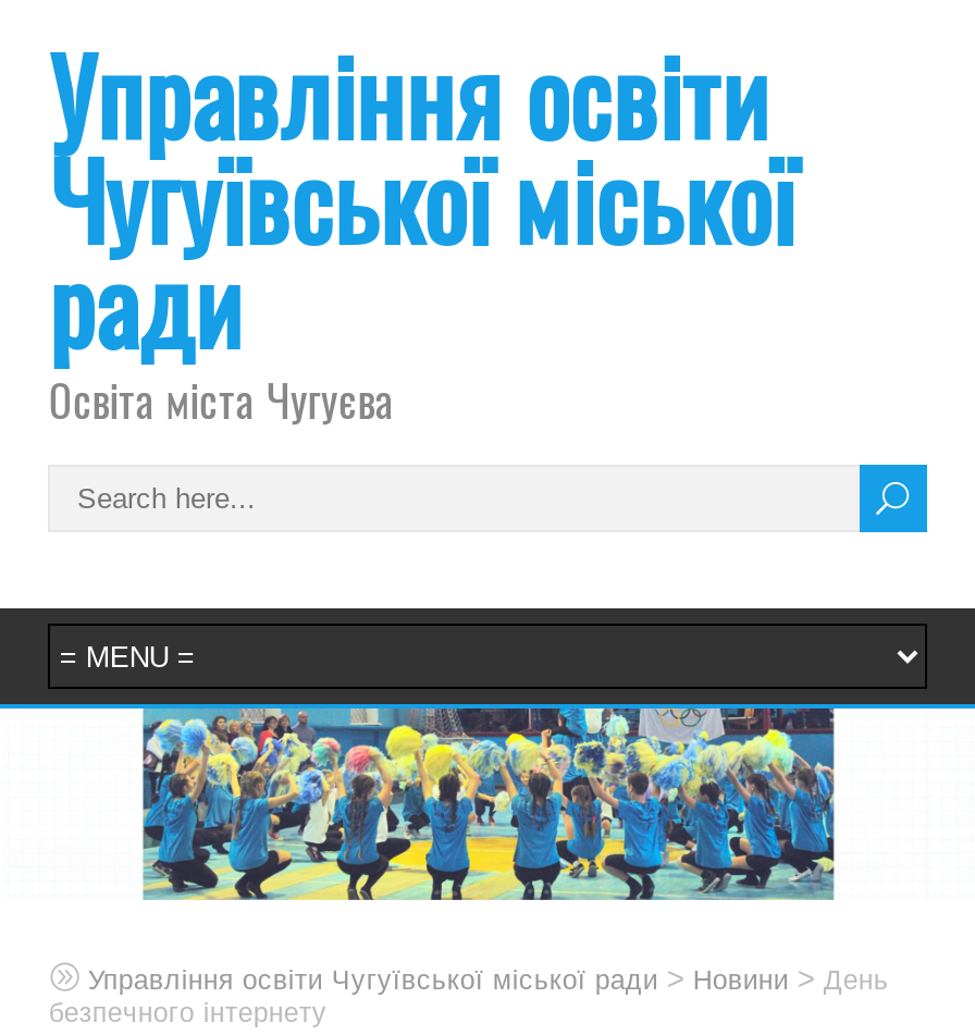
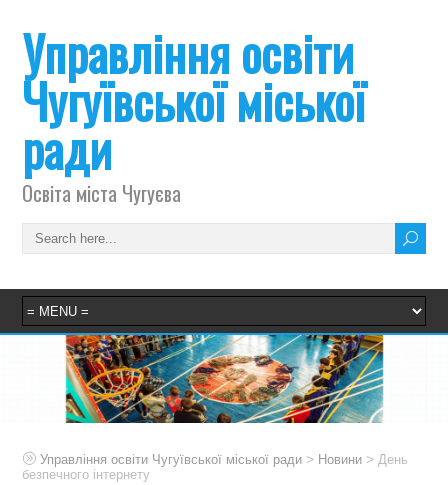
[141,706,836,902] [image] -> [65,334,384,424] [image]

